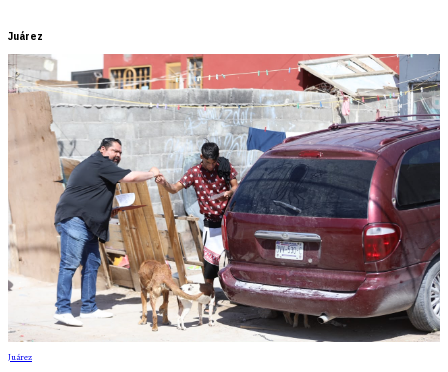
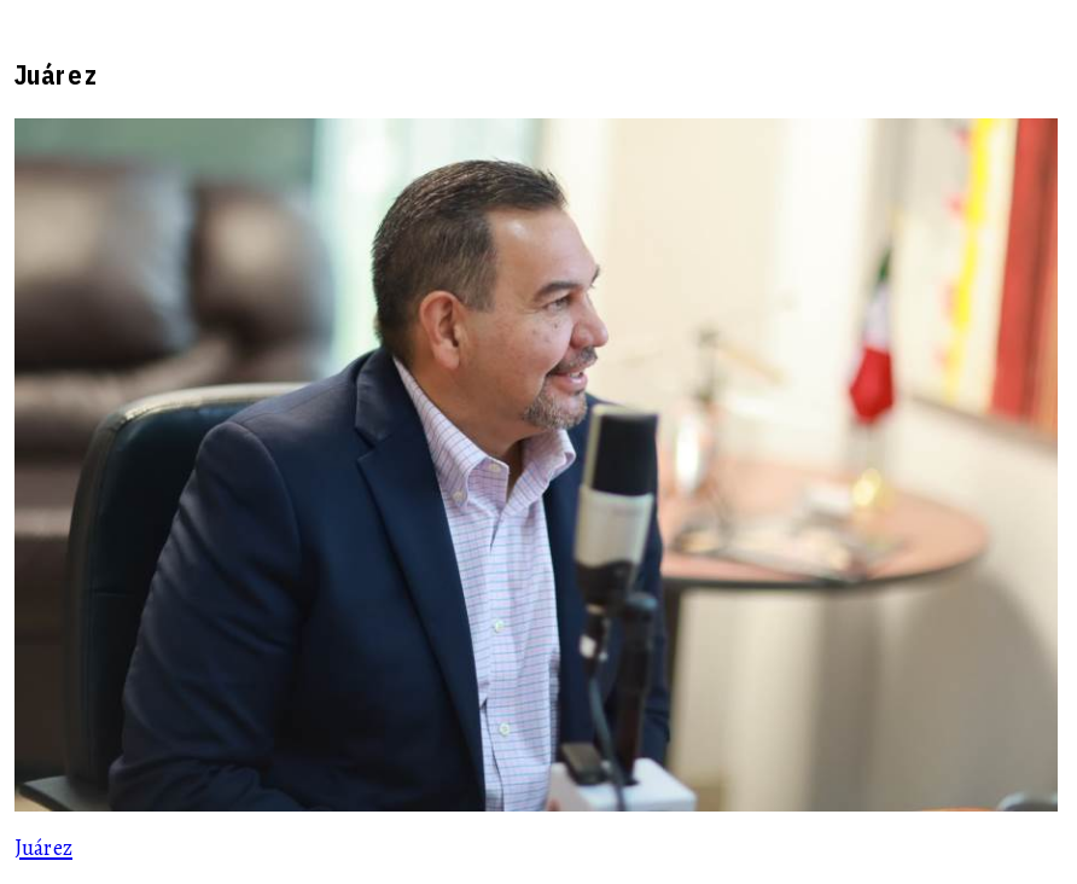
[8,53,441,342] [image] -> [12,116,1060,814] [image]

